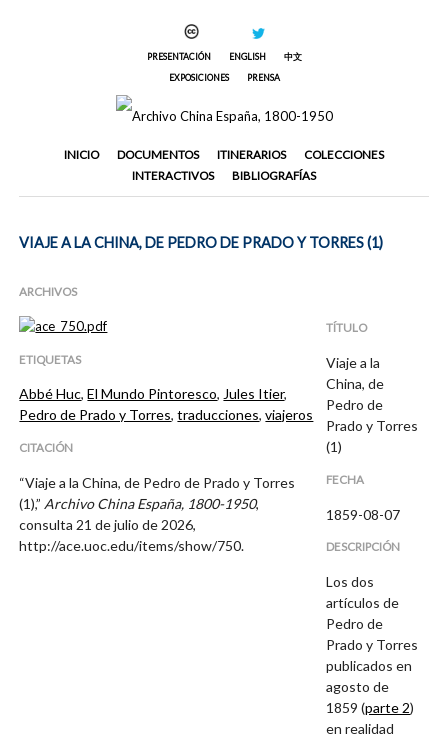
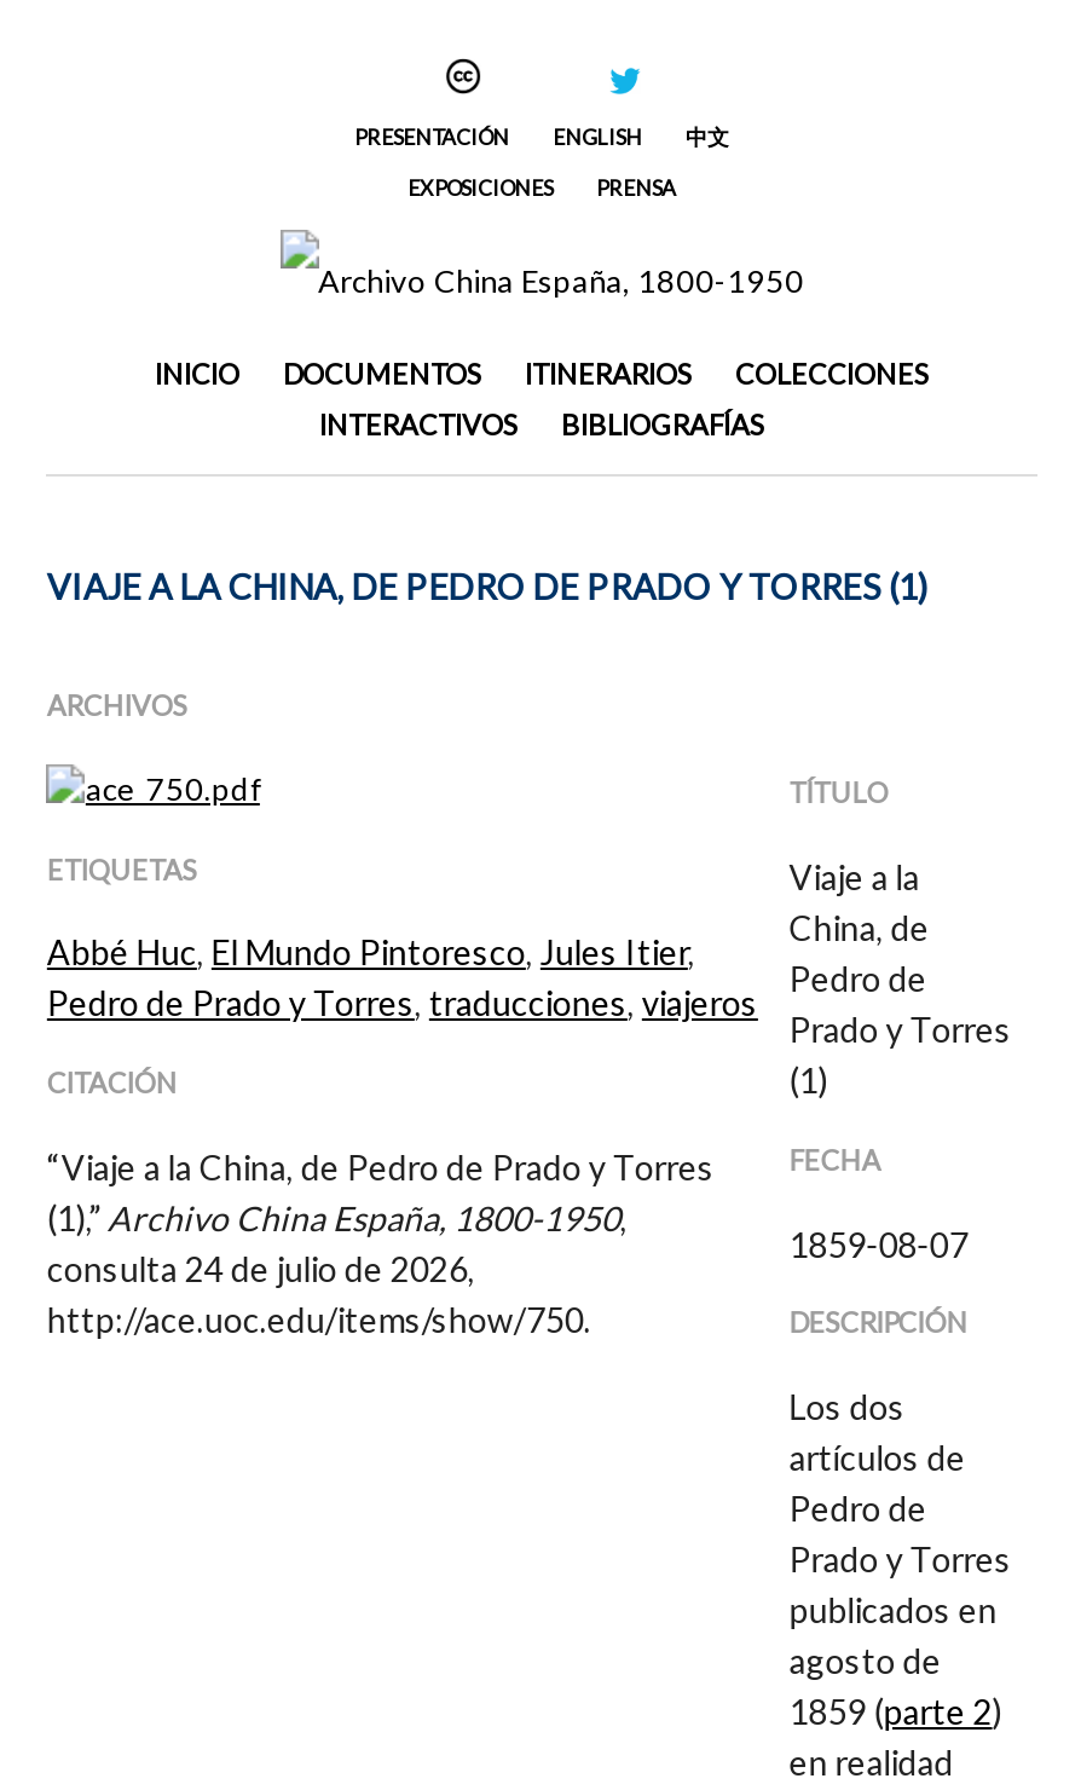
[19,516,196,533] consulta 21 de julio de 2026, -> [47,1248,475,1289] consulta 24 de julio de 2026,

